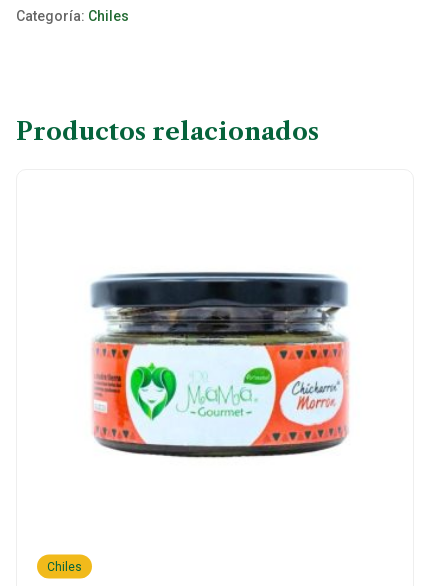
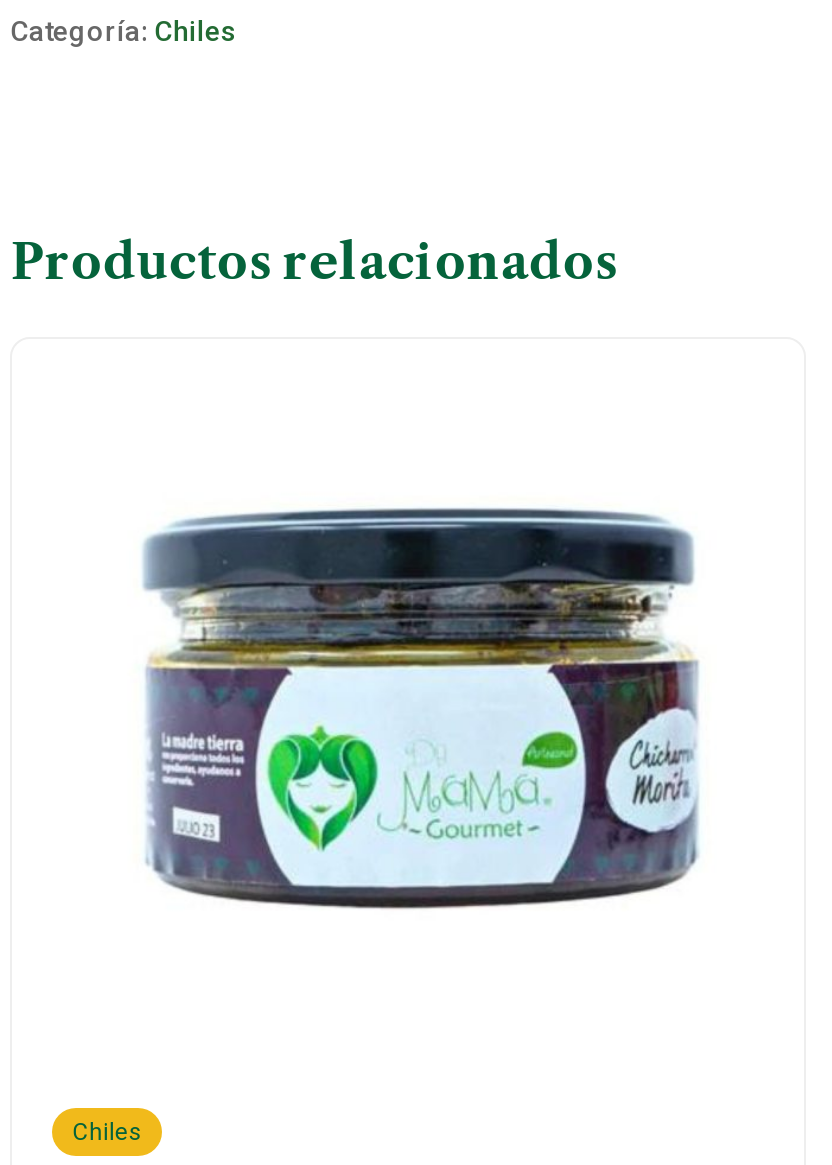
[83,255,360,459] [image] -> [142,507,700,915] [image]

